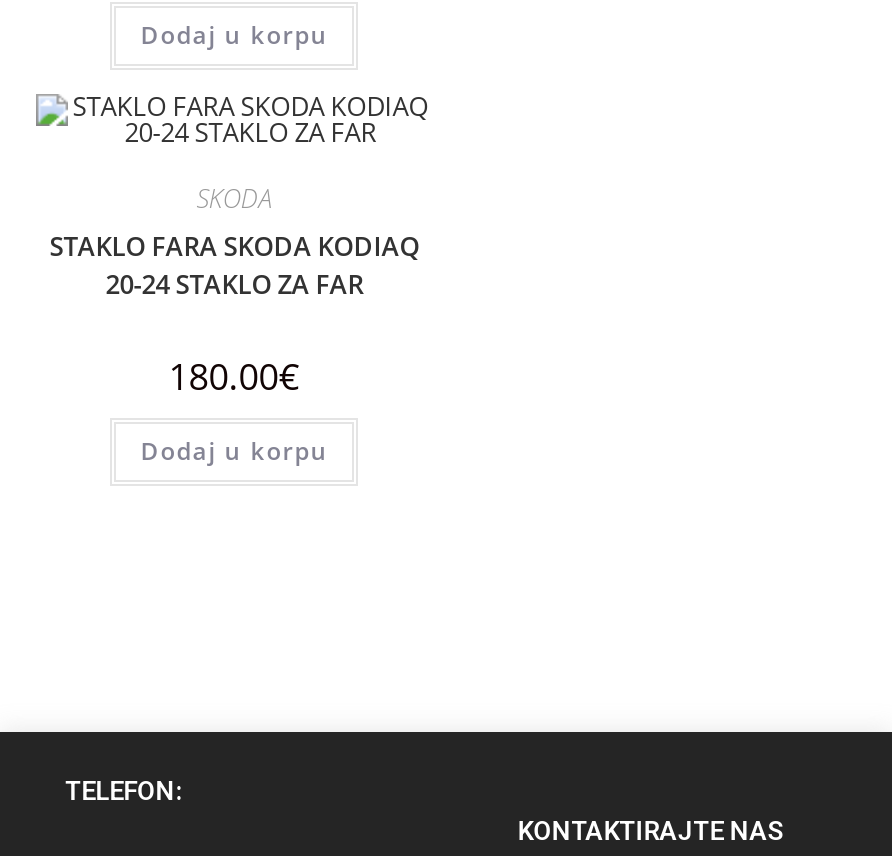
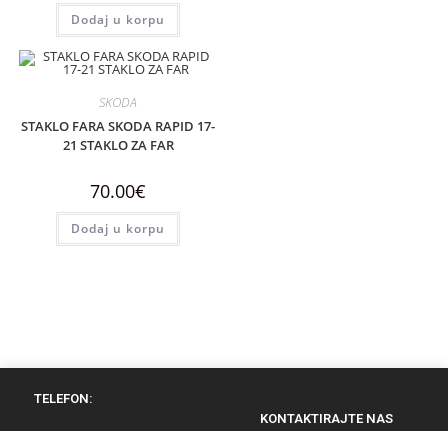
[49,228,419,302] STAKLO FARA SKODA KODIAQ | 20-24 STAKLO ZA FAR -> [21,117,215,154] STAKLO FARA SKODA RAPID 17- | 21 STAKLO ZA FAR
[168,352,300,400] 180.00€ -> [90,179,146,203] 70.00€

